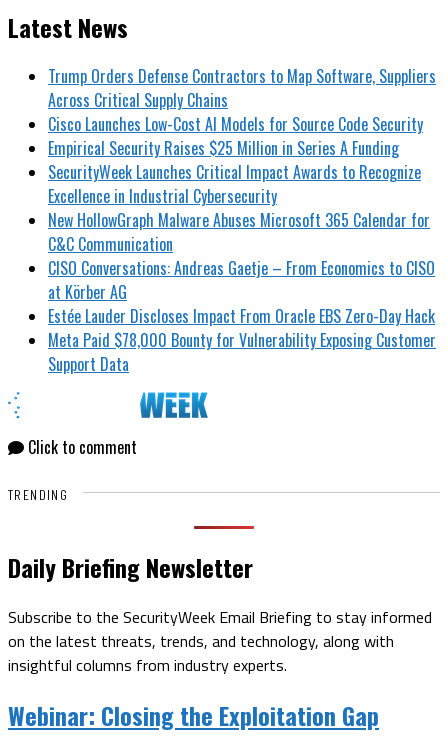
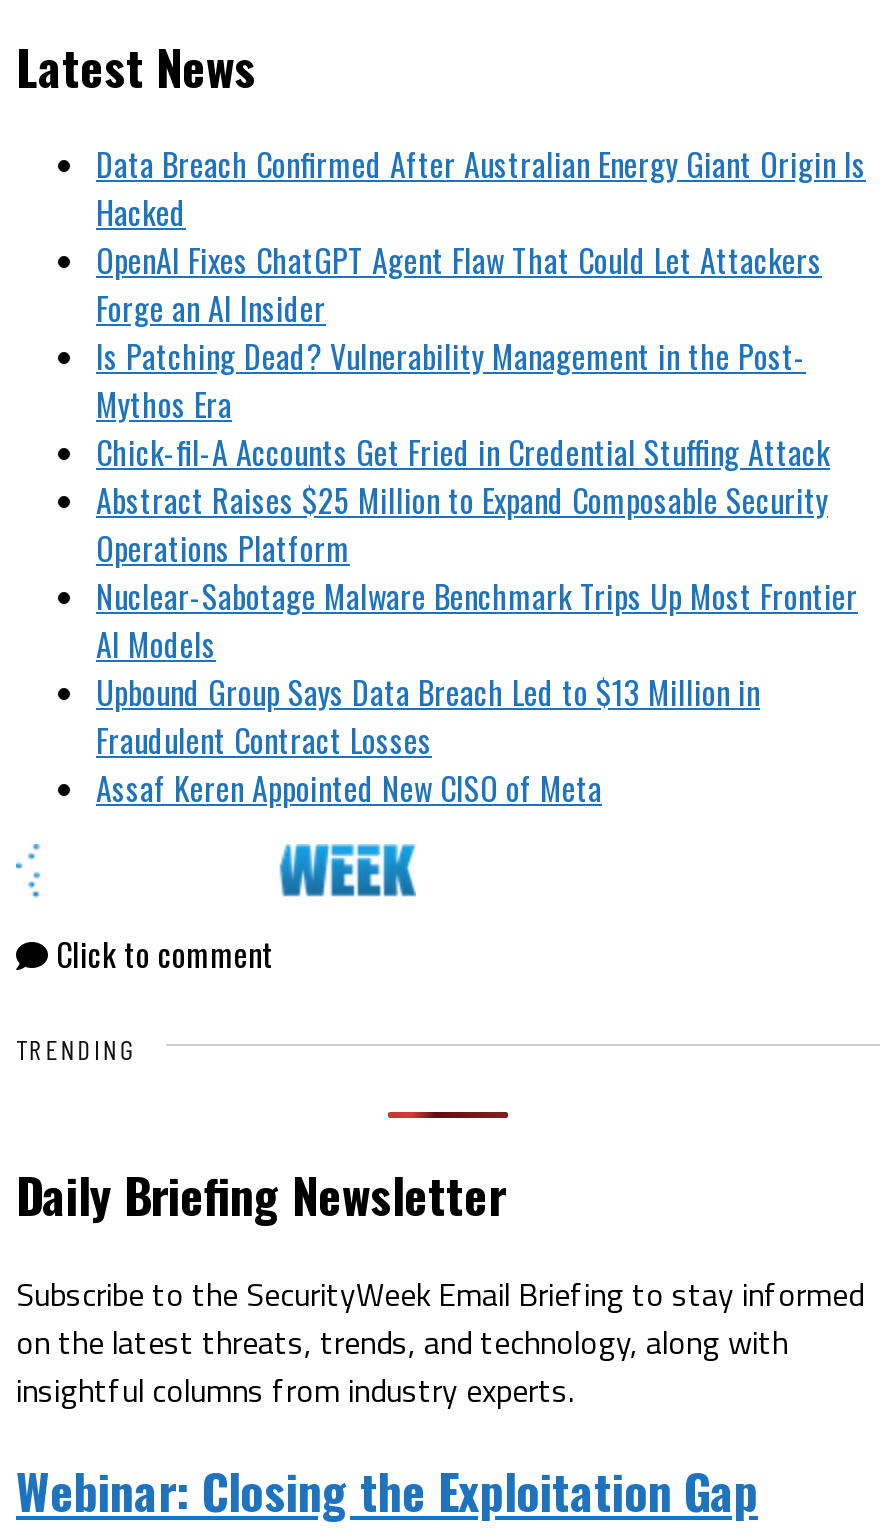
[48,64,436,376] Trump Orders Defense Contractors to Map Software, Suppliers | Across Critical Supply Chains | Cisco Launches Low-Cost AI Models for Source Code Security | Empirical Security Raises $25 Million in Series A Funding | SecurityWeek Launches Critical Impact Awards to Recognize | Excellence in Industrial Cybersecurity | New HollowGraph Malware Abuses Microsoft 365 Calendar for | C&C Communication | CISO Conversations: Andreas Gaetje – From Economics to CISO | at Körber AG | Estée Lauder Discloses Impact From Oracle EBS Zero-Day Hack | Meta Paid $78,000 Bounty for Vulnerability Exposing Customer | Support Data -> [96,141,866,813] Data Breach Confirmed After Australian Energy Giant Origin Is | Hacked | OpenAI Fixes ChatGPT Agent Flaw That Could Let Attackers | Forge an AI Insider | Is Patching Dead? Vulnerability Management in the Post- | Mythos Era | Chick-fil-A Accounts Get Fried in Credential Stuffing Attack | Abstract Raises $25 Million to Expand Composable Security | Operations Platform | Nuclear-Sabotage Malware Benchmark Trips Up Most Frontier | AI Models | Upbound Group Says Data Breach Led to $13 Million in | Fraudulent Contract Losses | Assaf Keren Appointed New CISO of Meta

